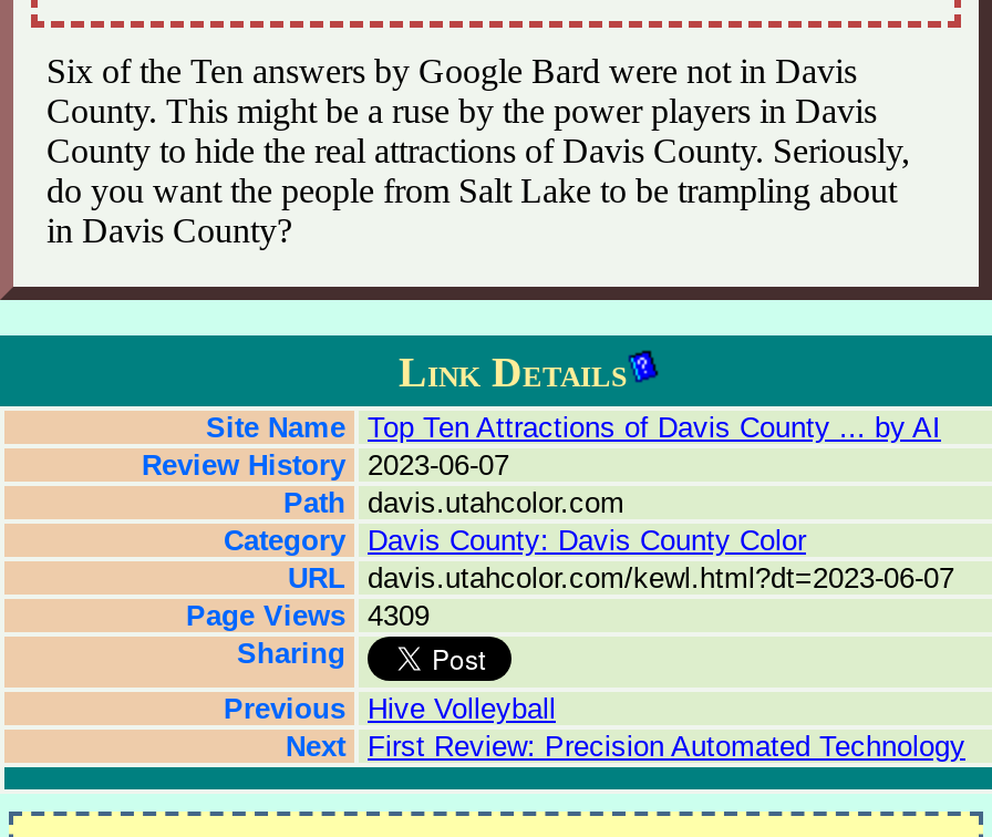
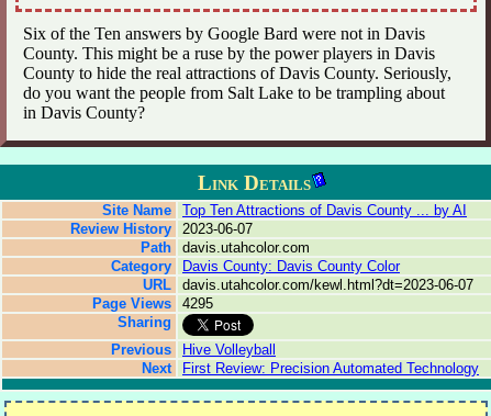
[186,599,430,632] Page Views 4309 -> [92,295,213,312] Page Views 4295

